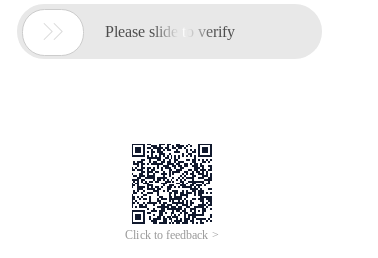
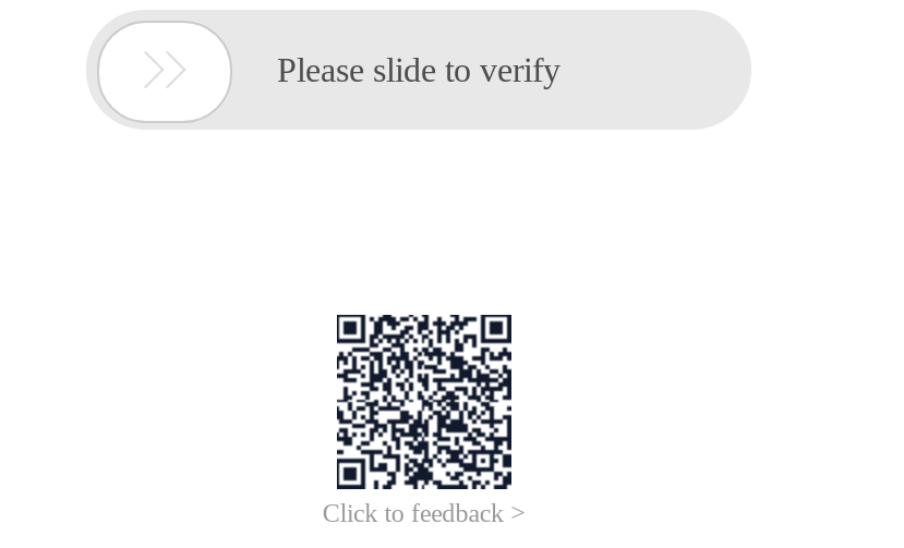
[131,143,213,225] [image] -> [335,315,514,491] [image]

